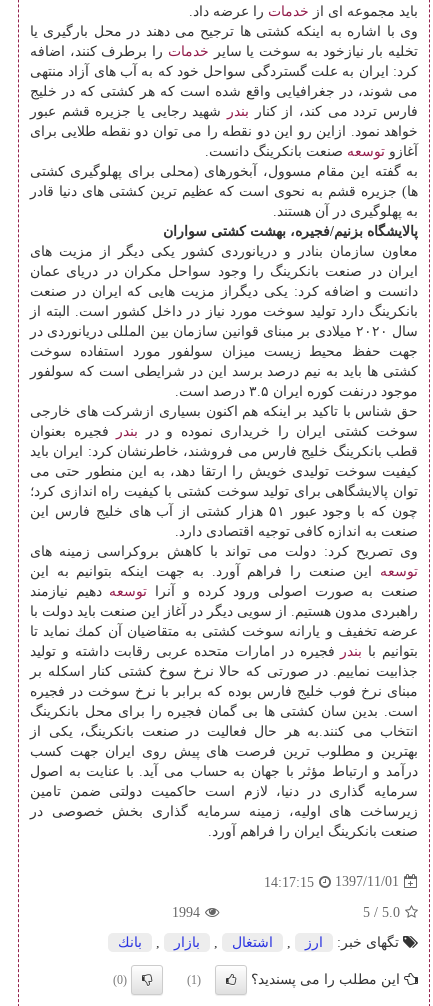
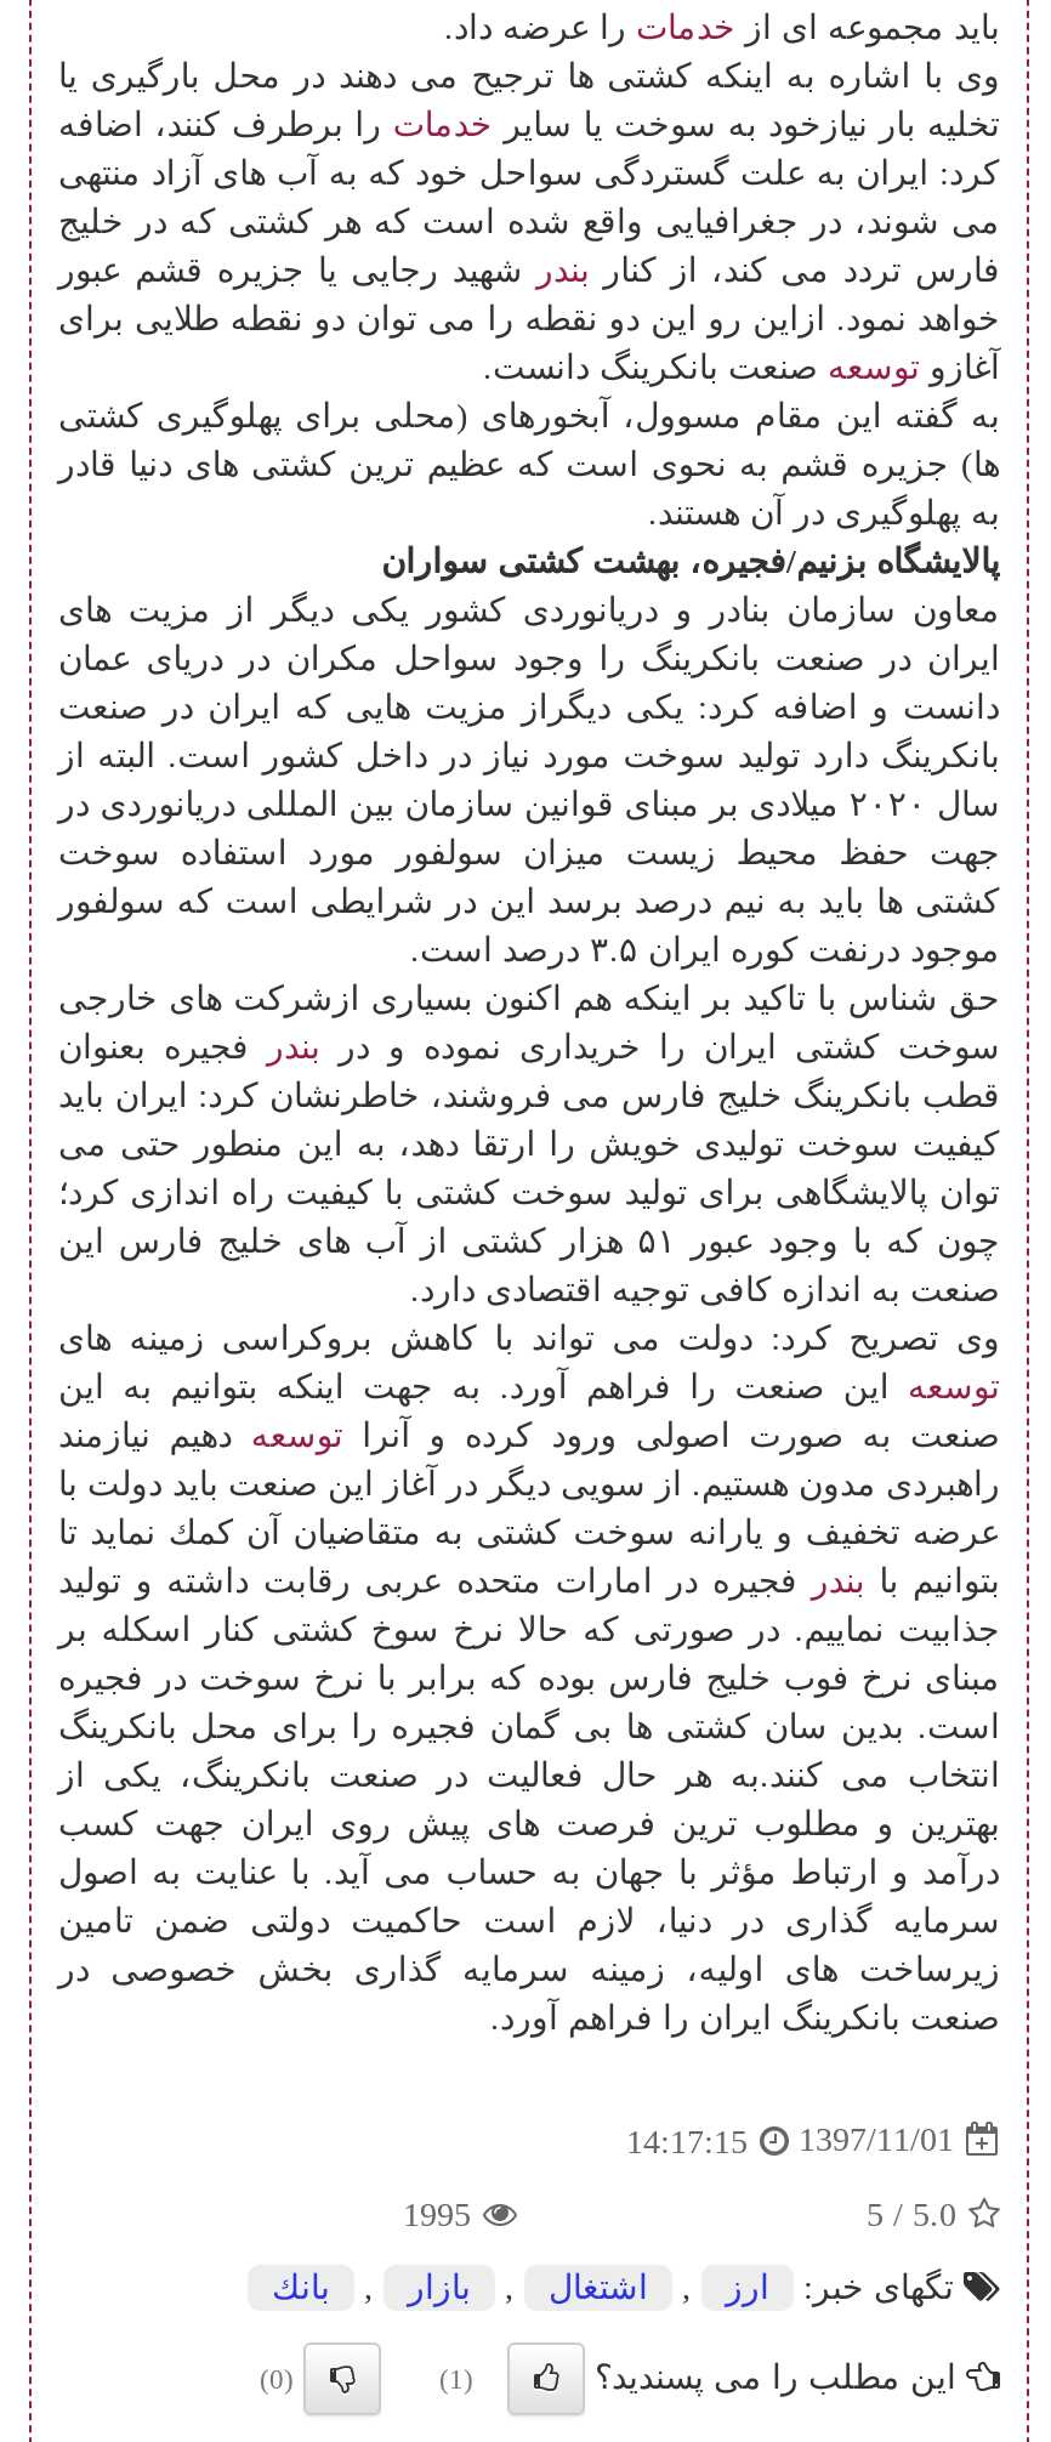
[172,905,200,920] 1994 -> [403,2196,471,2232] 1995

